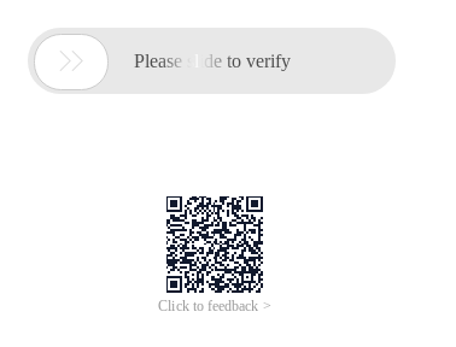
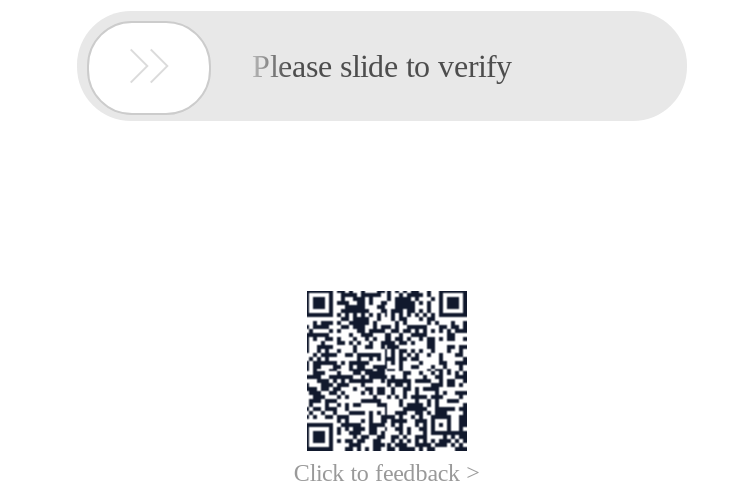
[166,196,263,294] [image] -> [307,289,469,453] [image]

